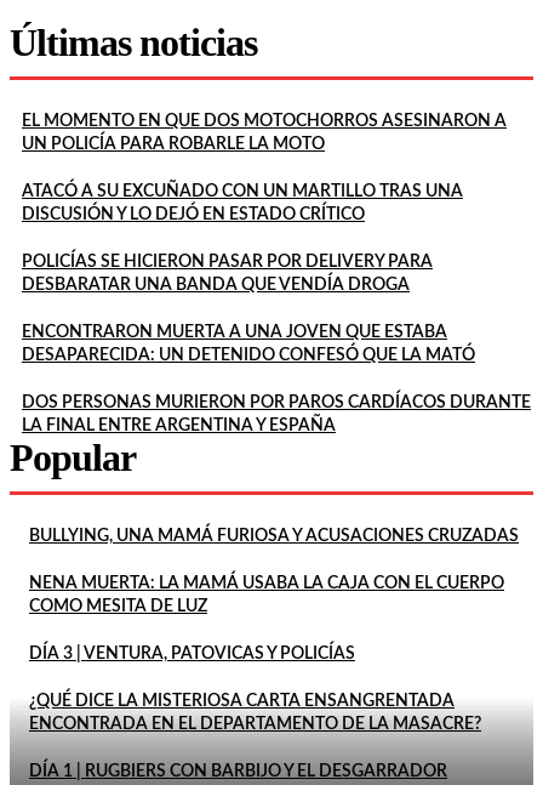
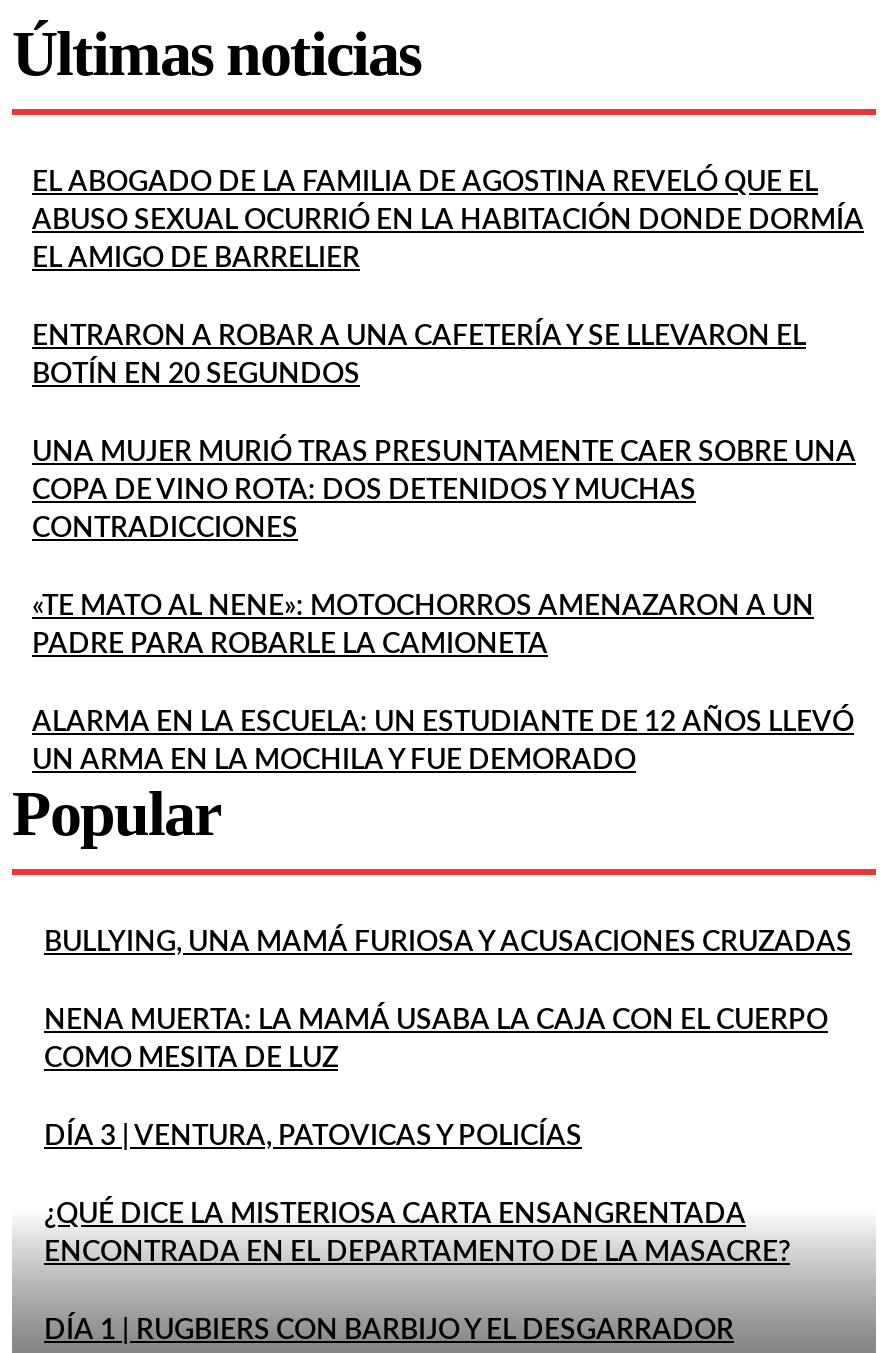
[22,113,507,153] EL MOMENTO EN QUE DOS MOTOCHORROS ASESINARON A | UN POLICÍA PARA ROBARLE LA MOTO -> [32,169,864,273] EL ABOGADO DE LA FAMILIA DE AGOSTINA REVELÓ QUE EL | ABUSO SEXUAL OCURRIÓ EN LA HABITACIÓN DONDE DORMÍA | EL AMIGO DE BARRELIER
[22,183,463,223] ATACÓ A SU EXCUÑADO CON UN MARTILLO TRAS UNA | DISCUSIÓN Y LO DEJÓ EN ESTADO CRÍTICO -> [32,323,806,389] ENTRARON A ROBAR A UNA CAFETERÍA Y SE LLEVARON EL | BOTÍN EN 20 SEGUNDOS
[22,254,433,294] POLICÍAS SE HICIERON PASAR POR DELIVERY PARA | DESBARATAR UNA BANDA QUE VENDÍA DROGA -> [32,439,856,543] UNA MUJER MURIÓ TRAS PRESUNTAMENTE CAER SOBRE UNA | COPA DE VINO ROTA: DOS DETENIDOS Y MUCHAS | CONTRADICCIONES
[22,324,475,364] ENCONTRARON MUERTA A UNA JOVEN QUE ESTABA | DESAPARECIDA: UN DETENIDO CONFESÓ QUE LA MATÓ -> [32,593,814,659] «TE MATO AL NENE»: MOTOCHORROS AMENAZARON A UN | PADRE PARA ROBARLE LA CAMIONETA
[22,395,531,435] DOS PERSONAS MURIERON POR PAROS CARDÍACOS DURANTE | LA FINAL ENTRE ARGENTINA Y ESPAÑA -> [32,709,854,775] ALARMA EN LA ESCUELA: UN ESTUDIANTE DE 12 AÑOS LLEVÓ | UN ARMA EN LA MOCHILA Y FUE DEMORADO

